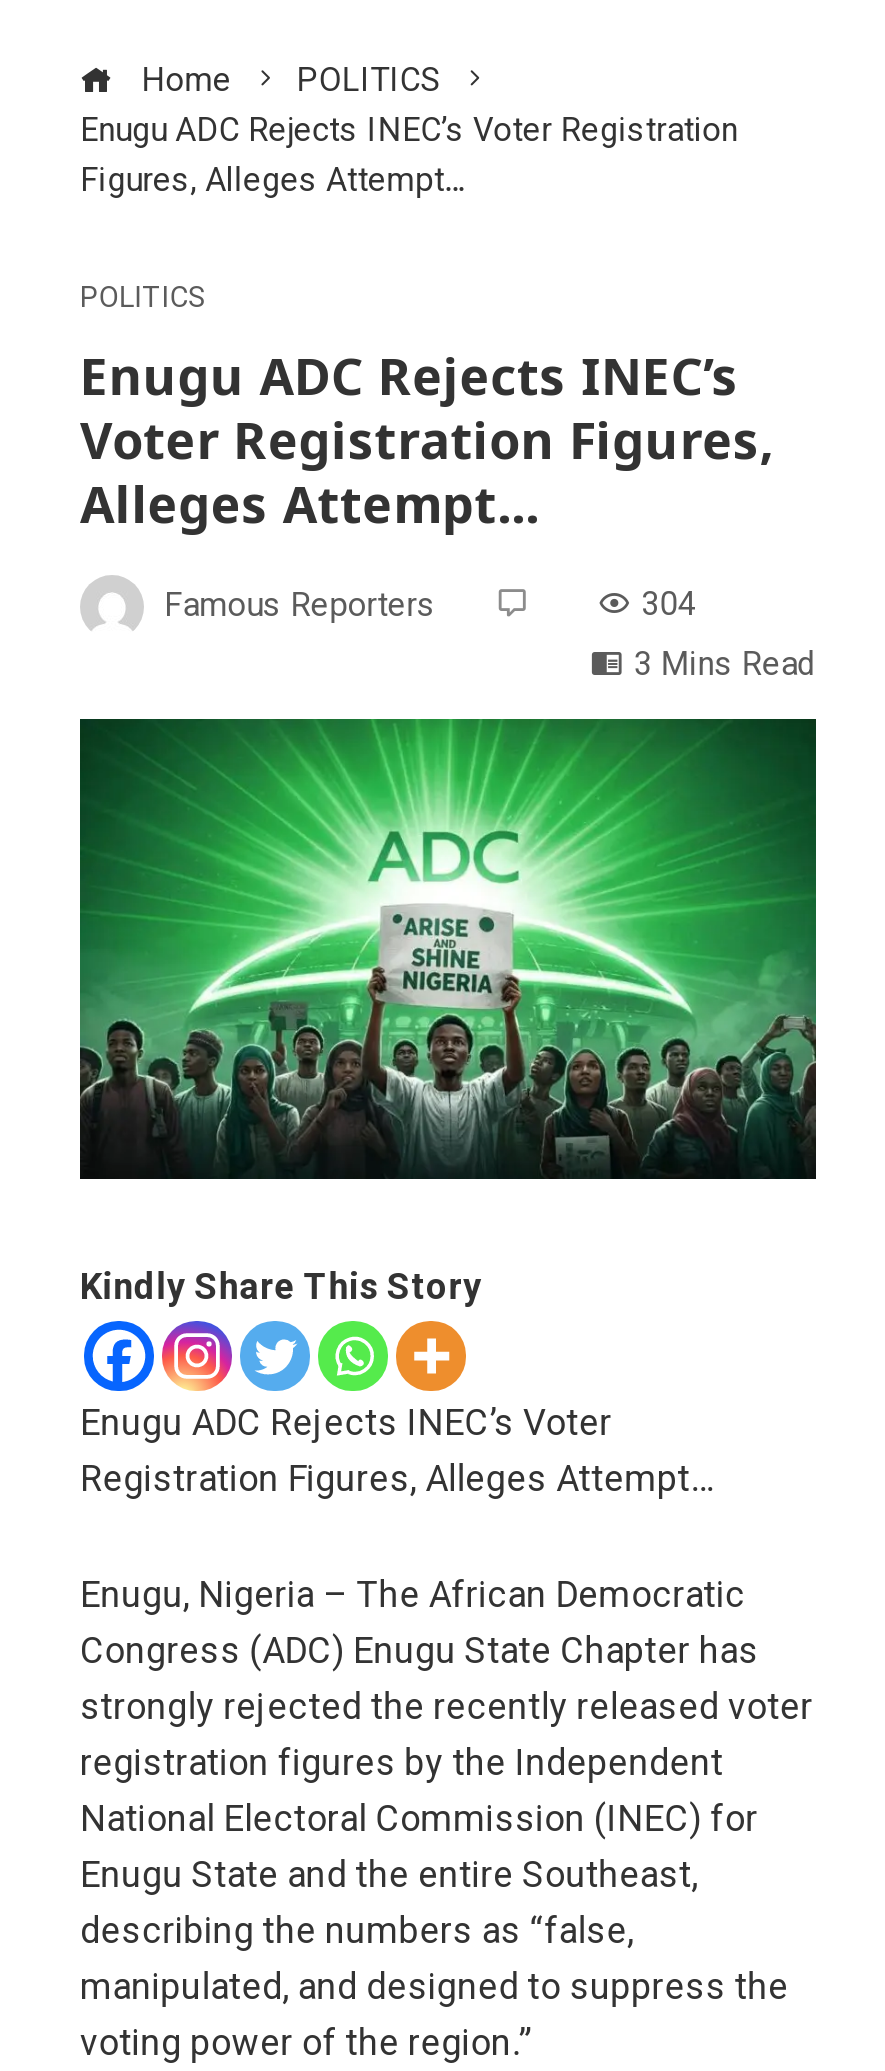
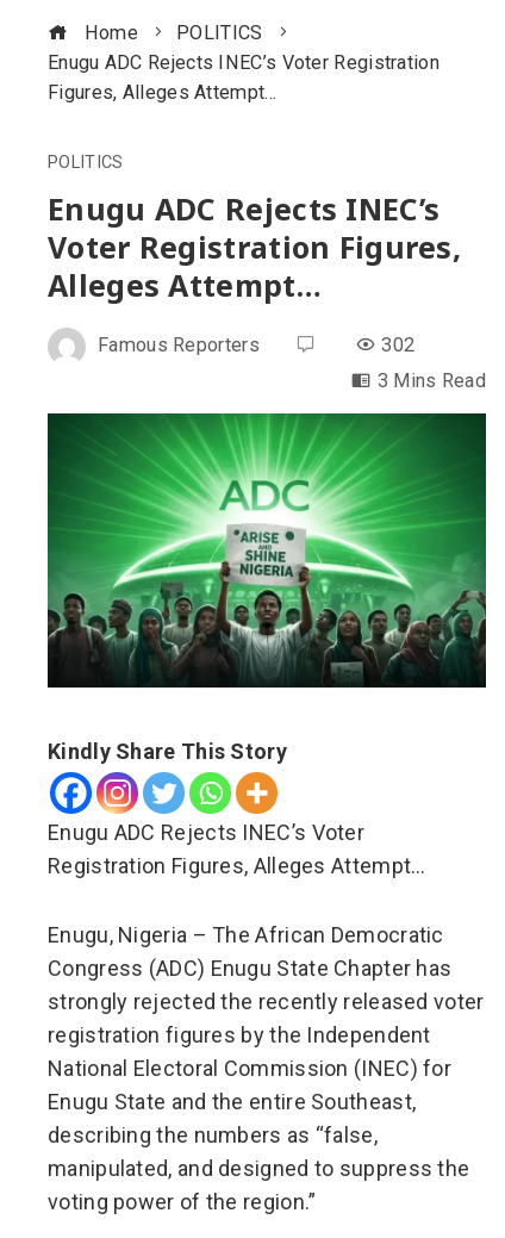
[641,586,697,624] 304 -> [382,334,415,357] 302

